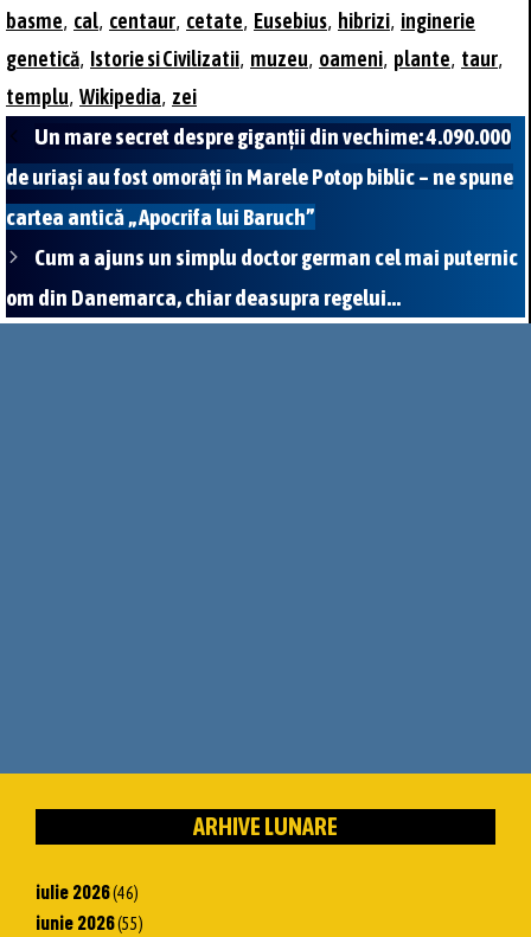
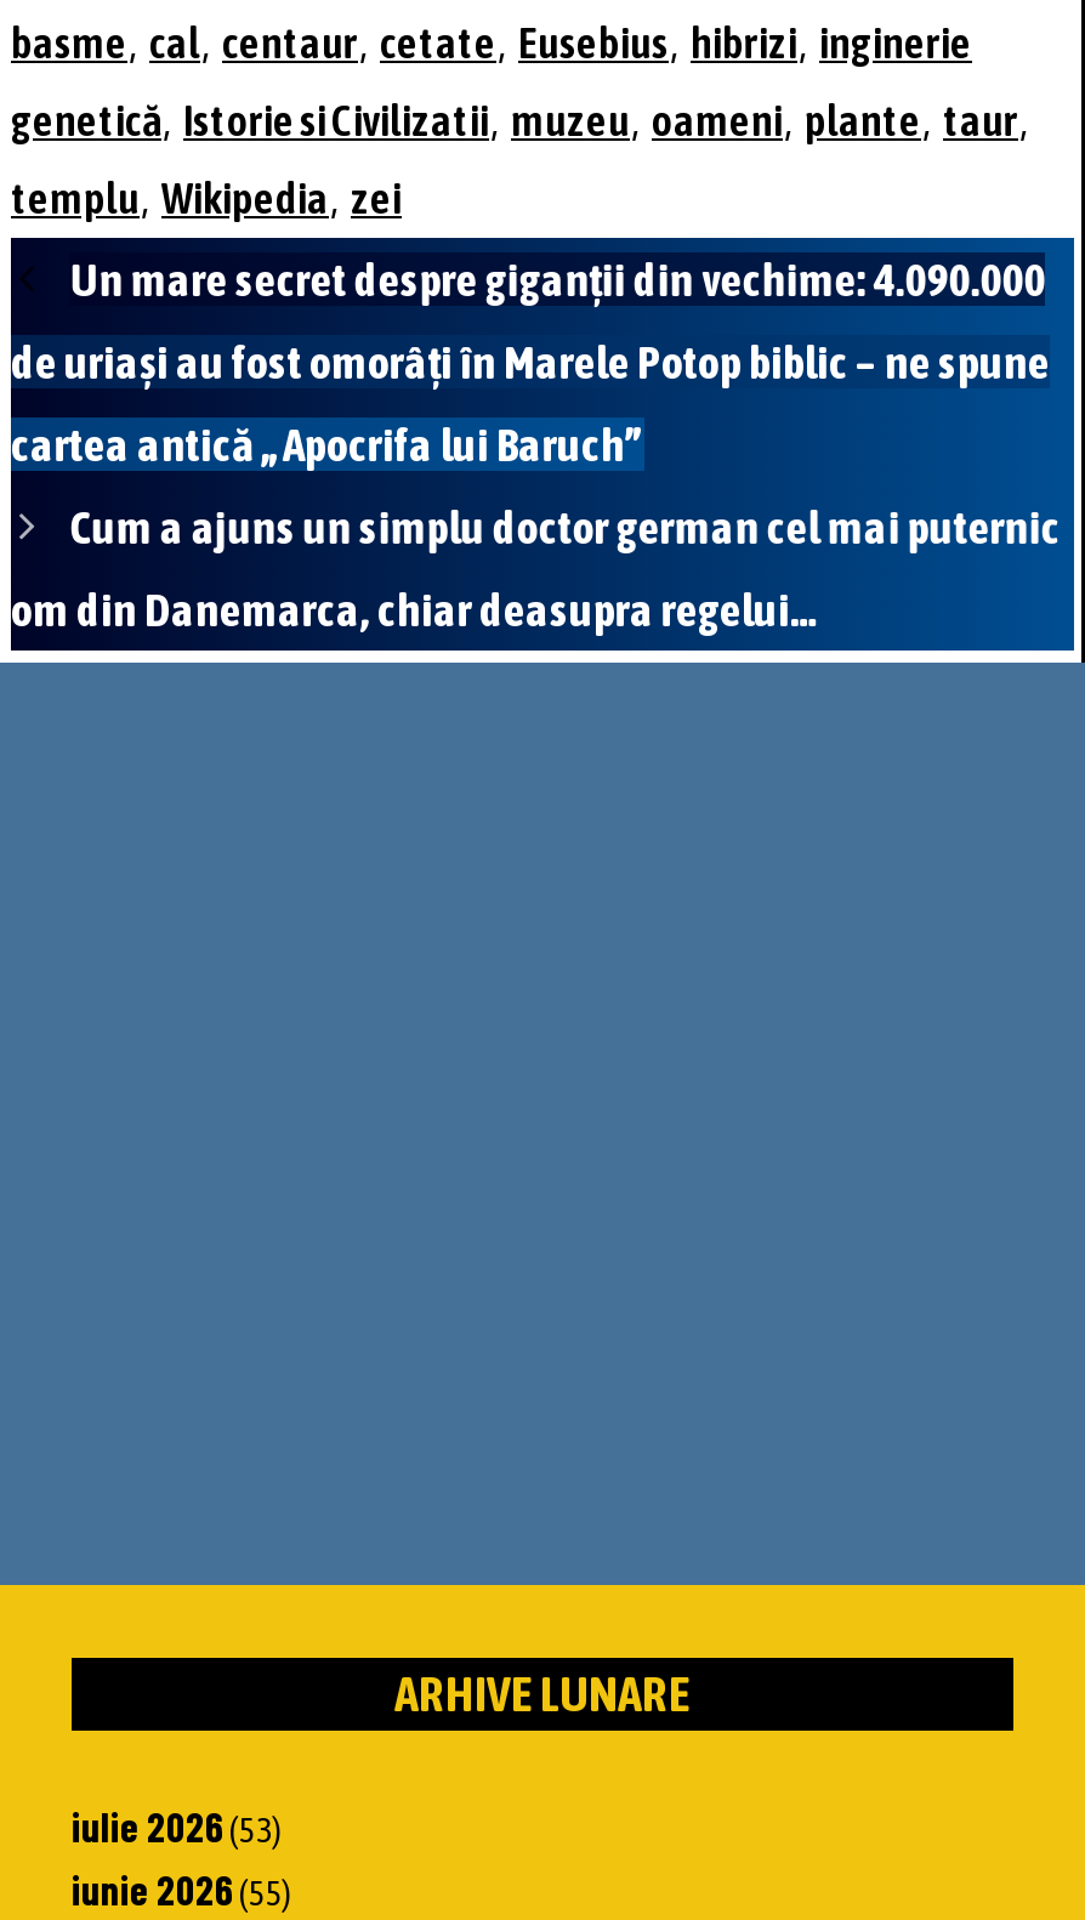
[36,878,139,902] iulie 2026 (46) -> [72,1800,283,1848] iulie 2026 (53)

